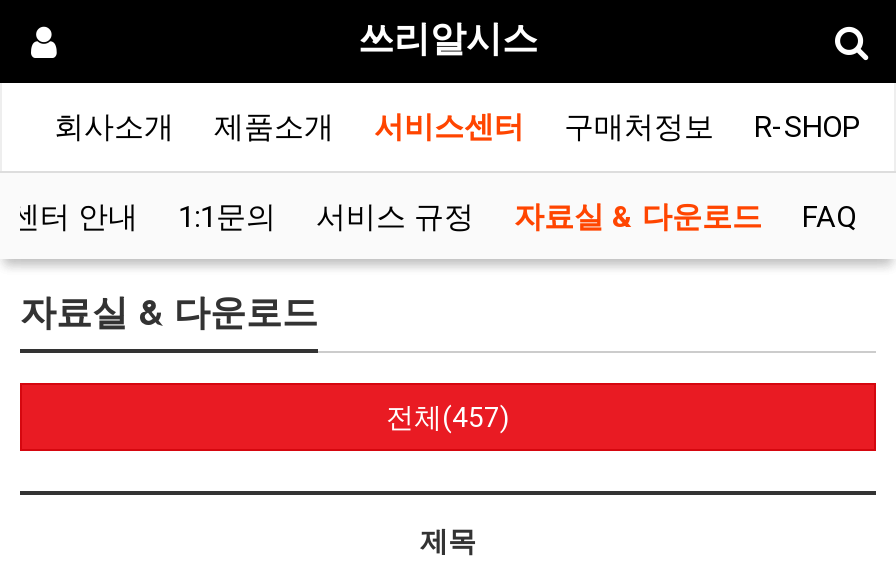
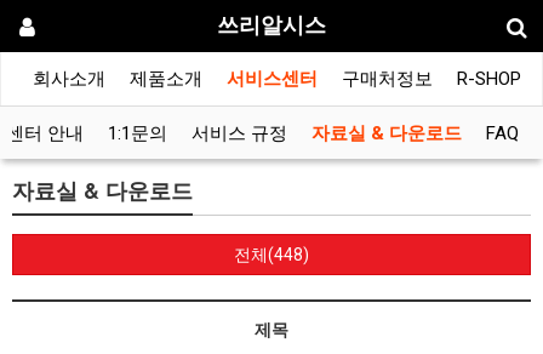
[386,401,510,433] 전체(457) -> [234,245,309,264] 전체(448)

